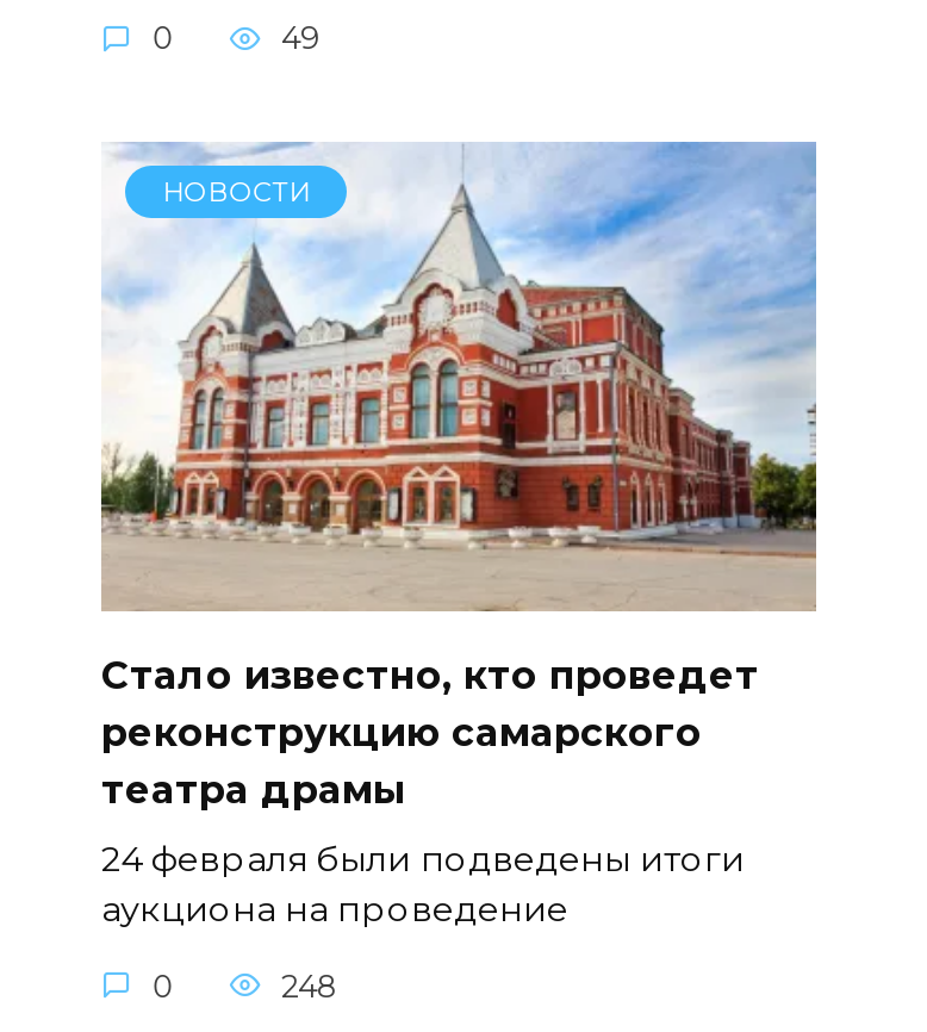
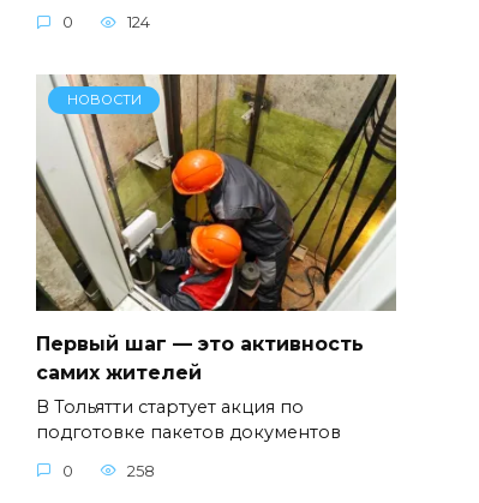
[281,21,319,56] 49 -> [127,13,149,31] 124
[101,139,819,814] [image] | Стало известно, кто проведет | реконструкцию самарского | театра драмы -> [35,73,397,384] [image] | Первый шаг — это активность | самих жителей
[101,839,745,932] 24 февраля были подведены итоги | аукциона на проведение -> [36,397,341,443] В Тольятти стартует акция по | подготовке пакетов документов
[281,969,338,1004] 248 -> [127,462,154,480] 258

